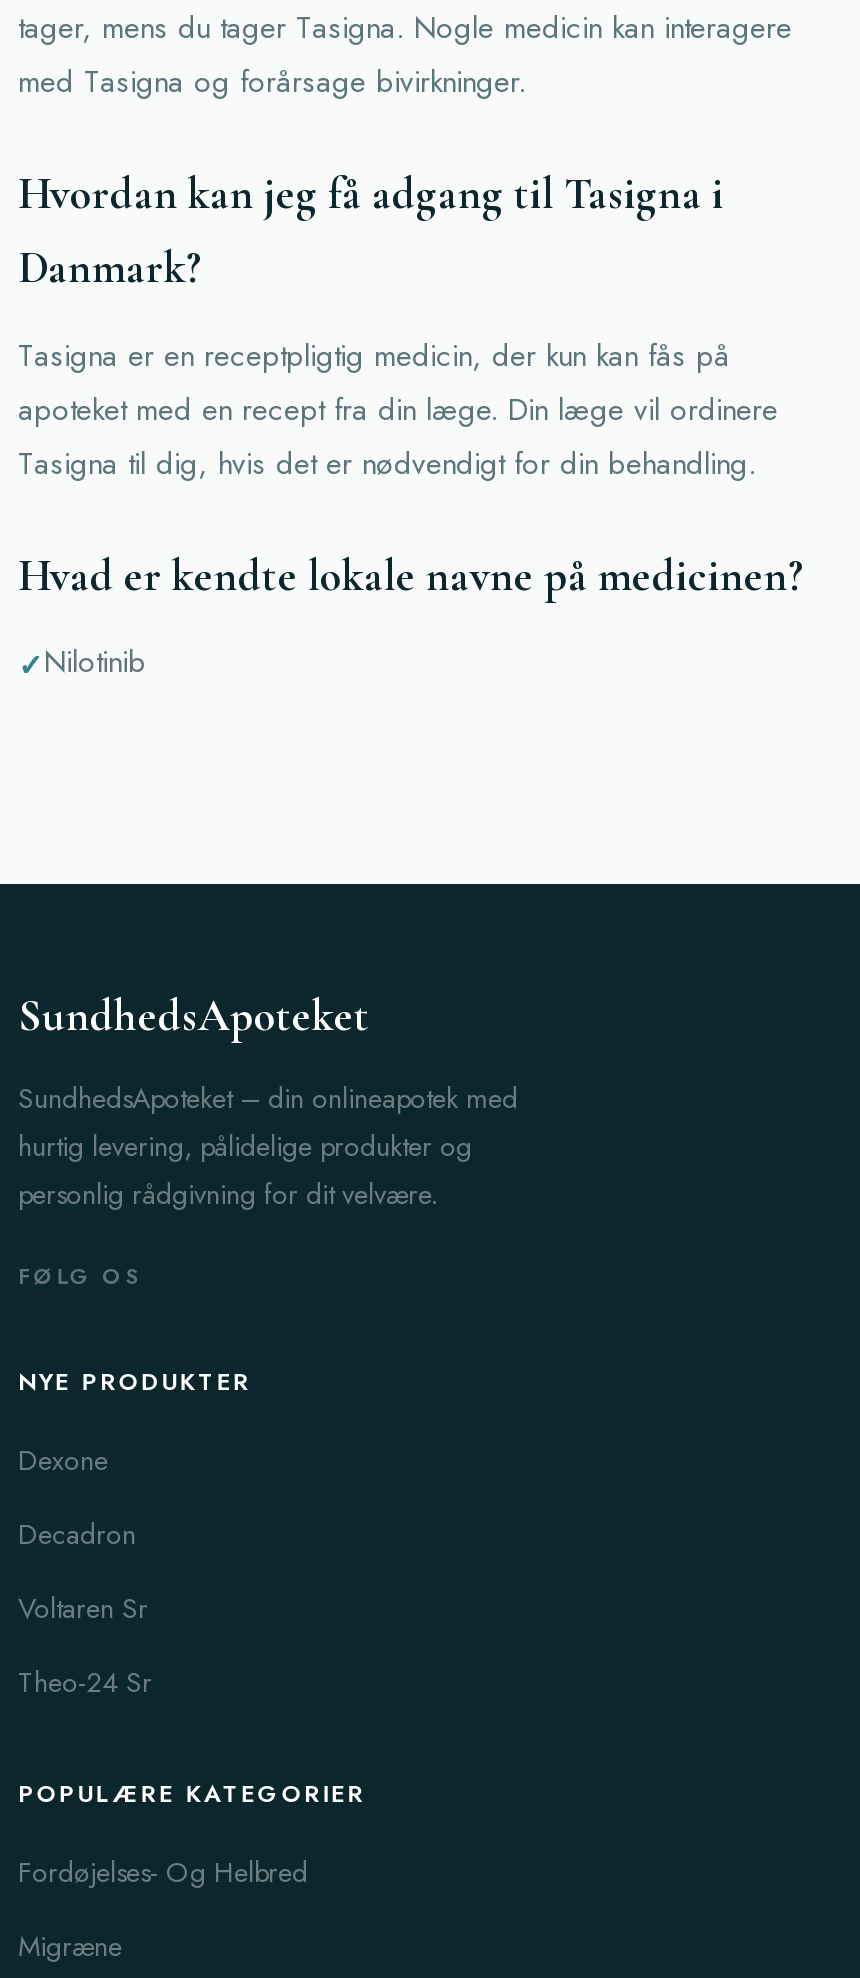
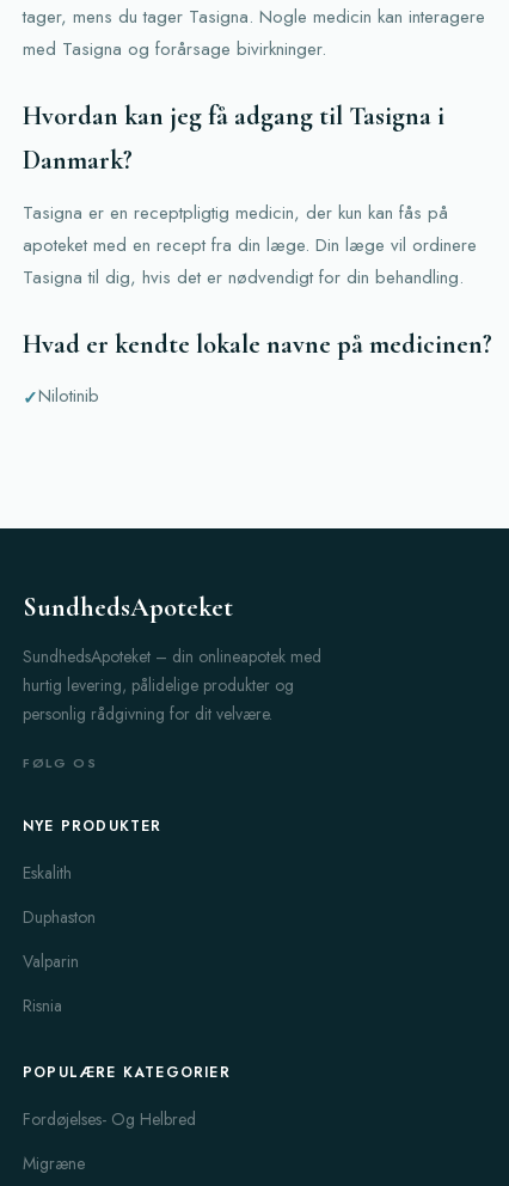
[18,1440,108,1480] Dexone -> [23,861,72,885] Eskalith
[18,1514,136,1554] Decadron -> [23,905,96,929] Duphaston
[18,1588,148,1628] Voltaren Sr -> [23,949,79,973] Valparin
[18,1662,152,1702] Theo-24 Sr -> [23,994,62,1017] Risnia

